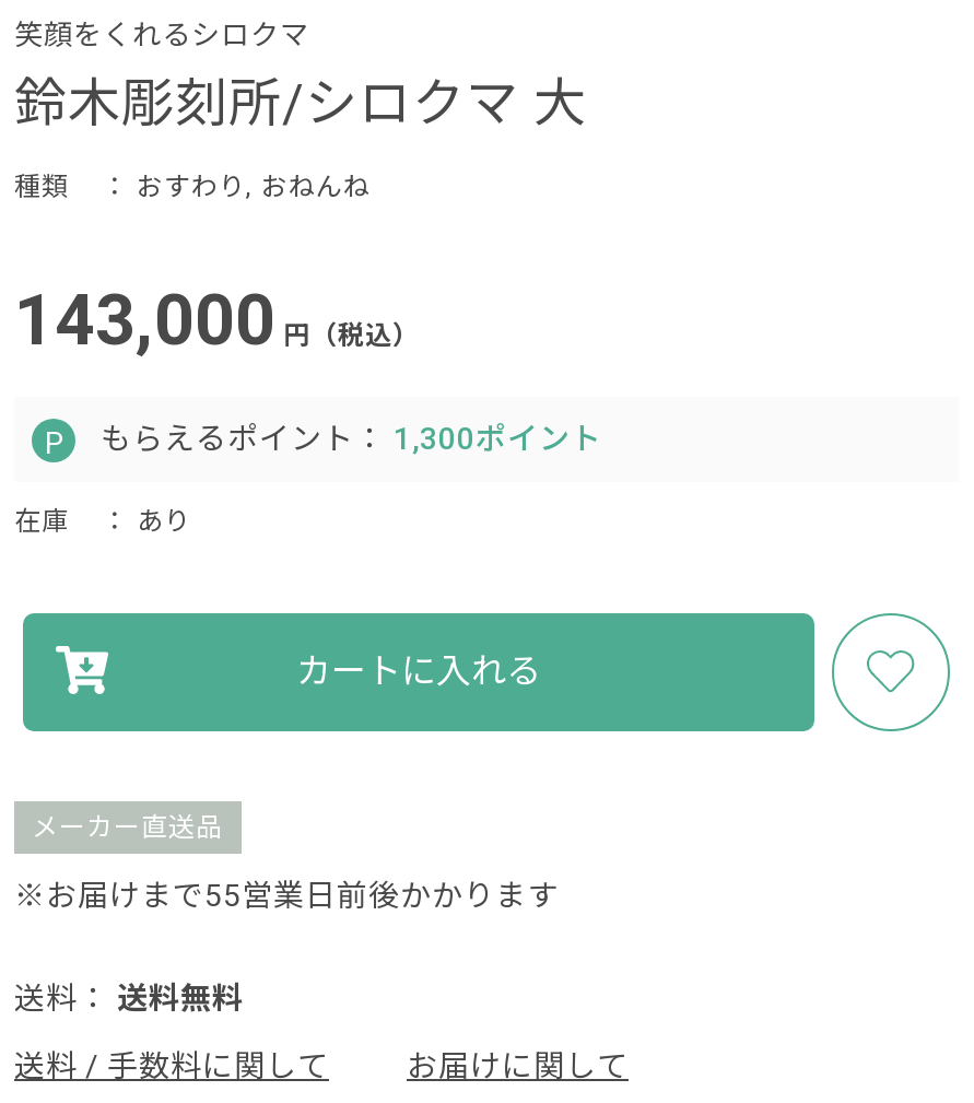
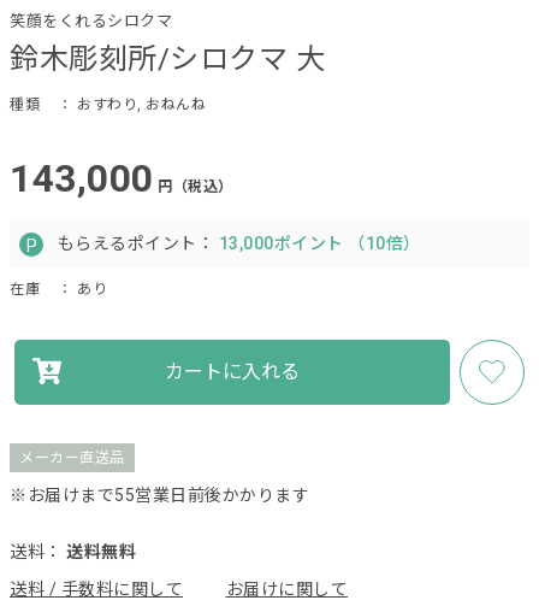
[93,421,602,456] もらえるポイント：1,300ポイント -> [53,234,420,253] もらえるポイント：13,000ポイント （10倍）

